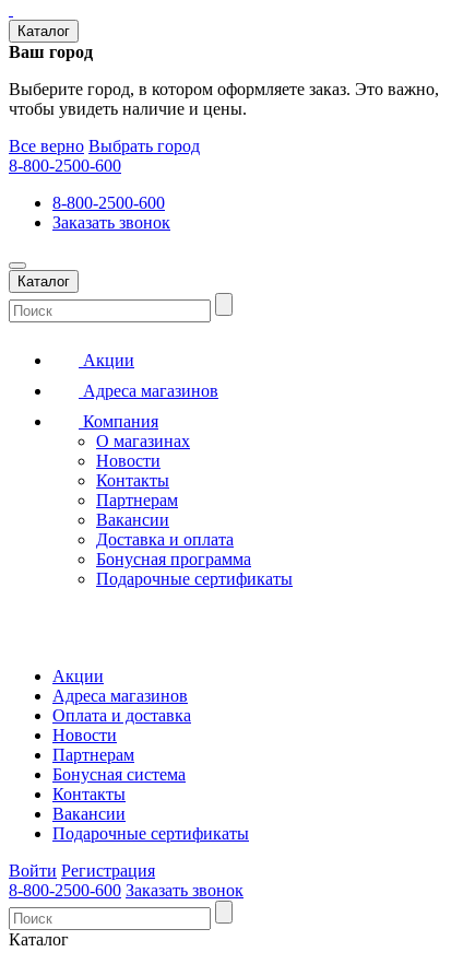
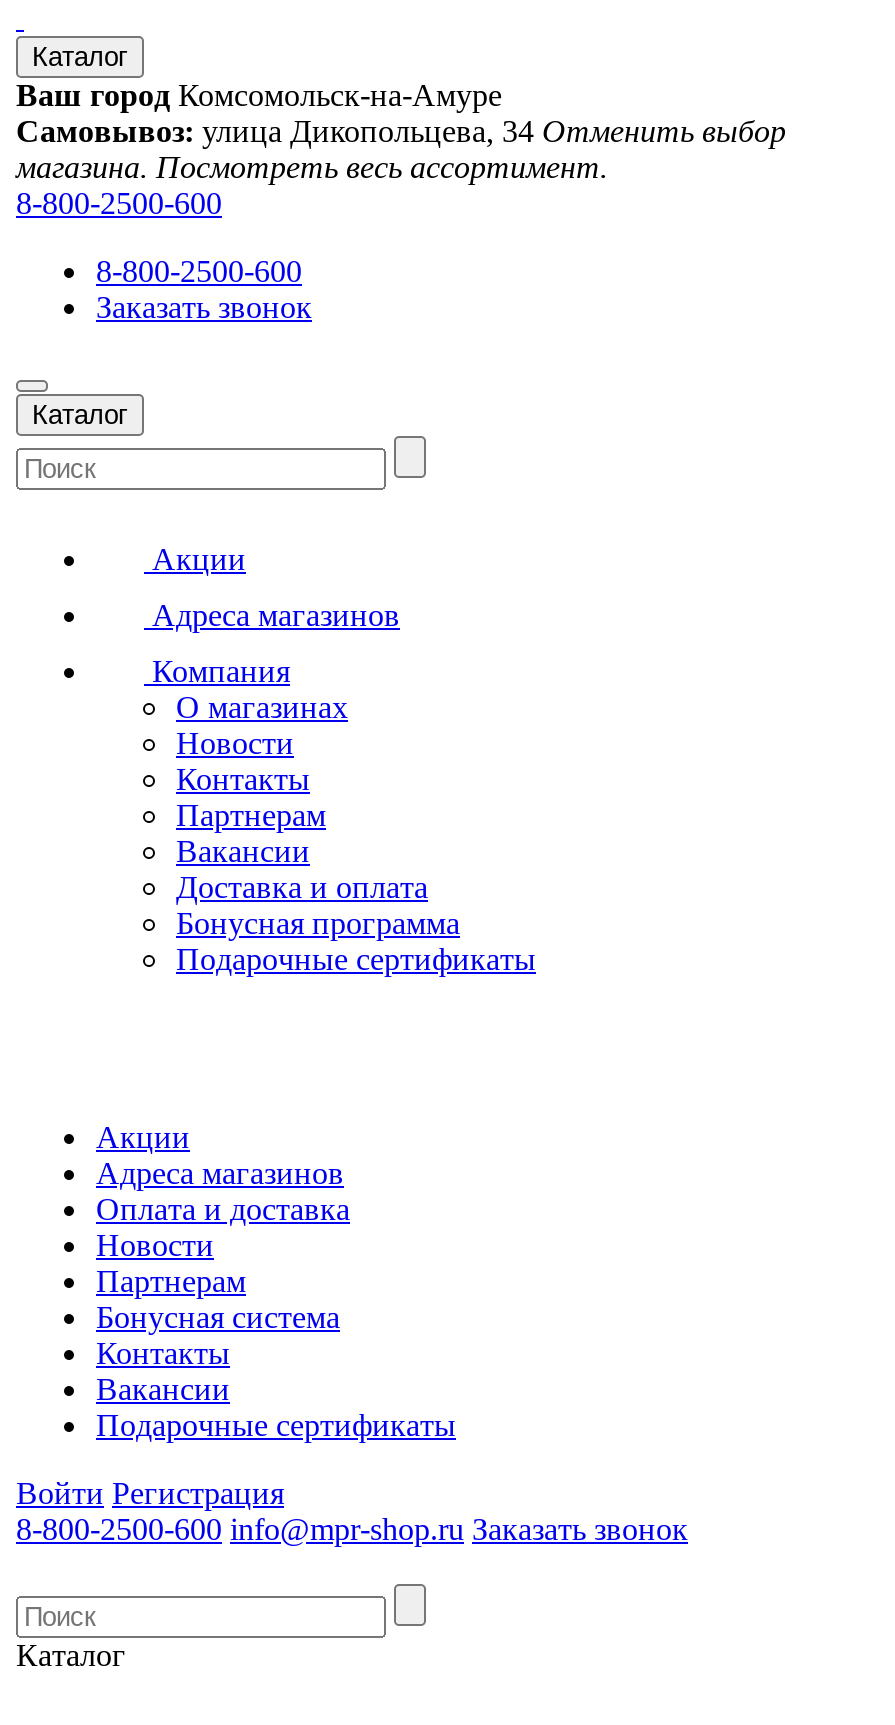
[9,43,439,155] Ваш город | Выберите город, в котором оформляете заказ. Это важно, | чтобы увидеть наличие и цены. | Все верно Выбрать город -> [16,78,786,184] Ваш город Комсомольск-на-Амуре | Самовывоз: улица Дикопольцева, 34 Отменить выбор | магазина. Посмотреть весь ассортимент.
moved [9,156,293,880] -> [16,186,536,1510]: 8-800-2500-600 | 8-800-2500-600 | Заказать звонок | ... | Подарочные сертификаты | Войти Регистрация
[9,881,244,900] 8-800-2500-600 Заказать звонок -> [16,1512,688,1546] 8-800-2500-600 info@mpr-shop.ru Заказать звонок

